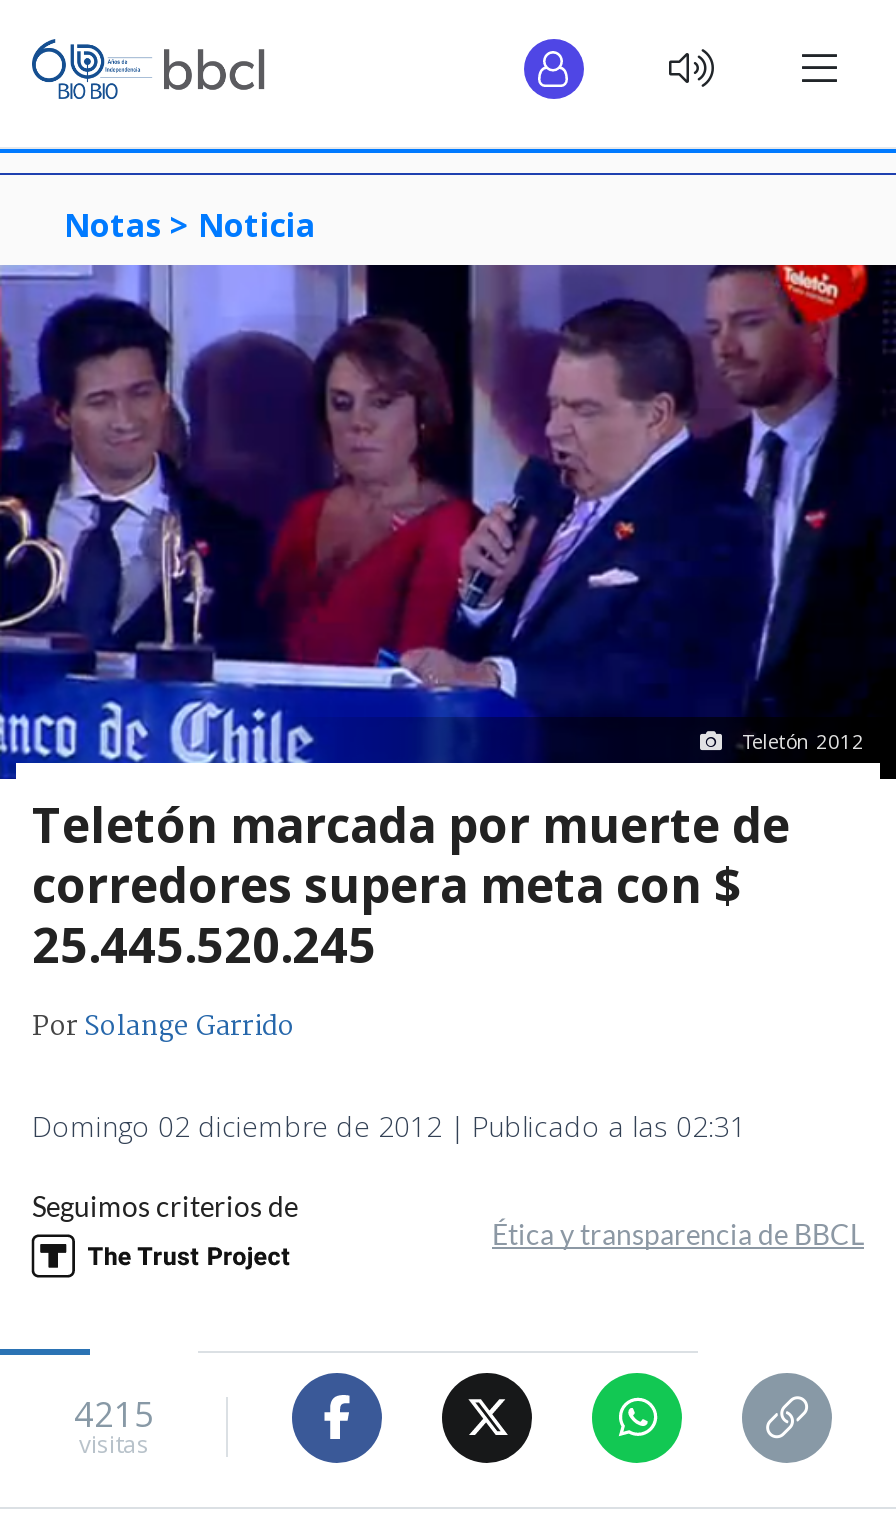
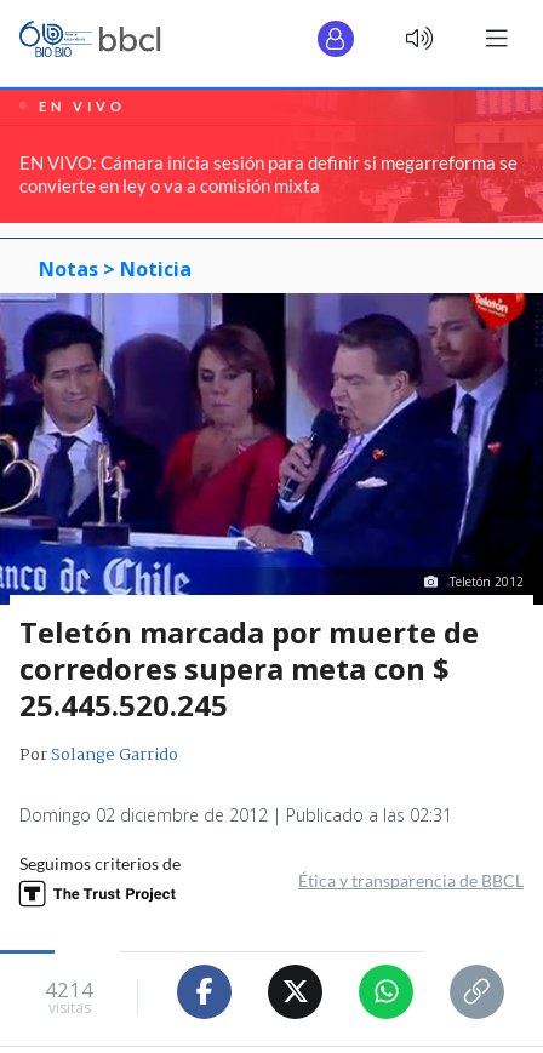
none -> [4,88,539,225] [image] | EN VIVO | EN VIVO: Cámara inicia sesión para definir si megarreforma se | convierte en ley o va a comisión mixta
[74,1392,154,1438] 4215 -> [45,976,93,1004] 4214

